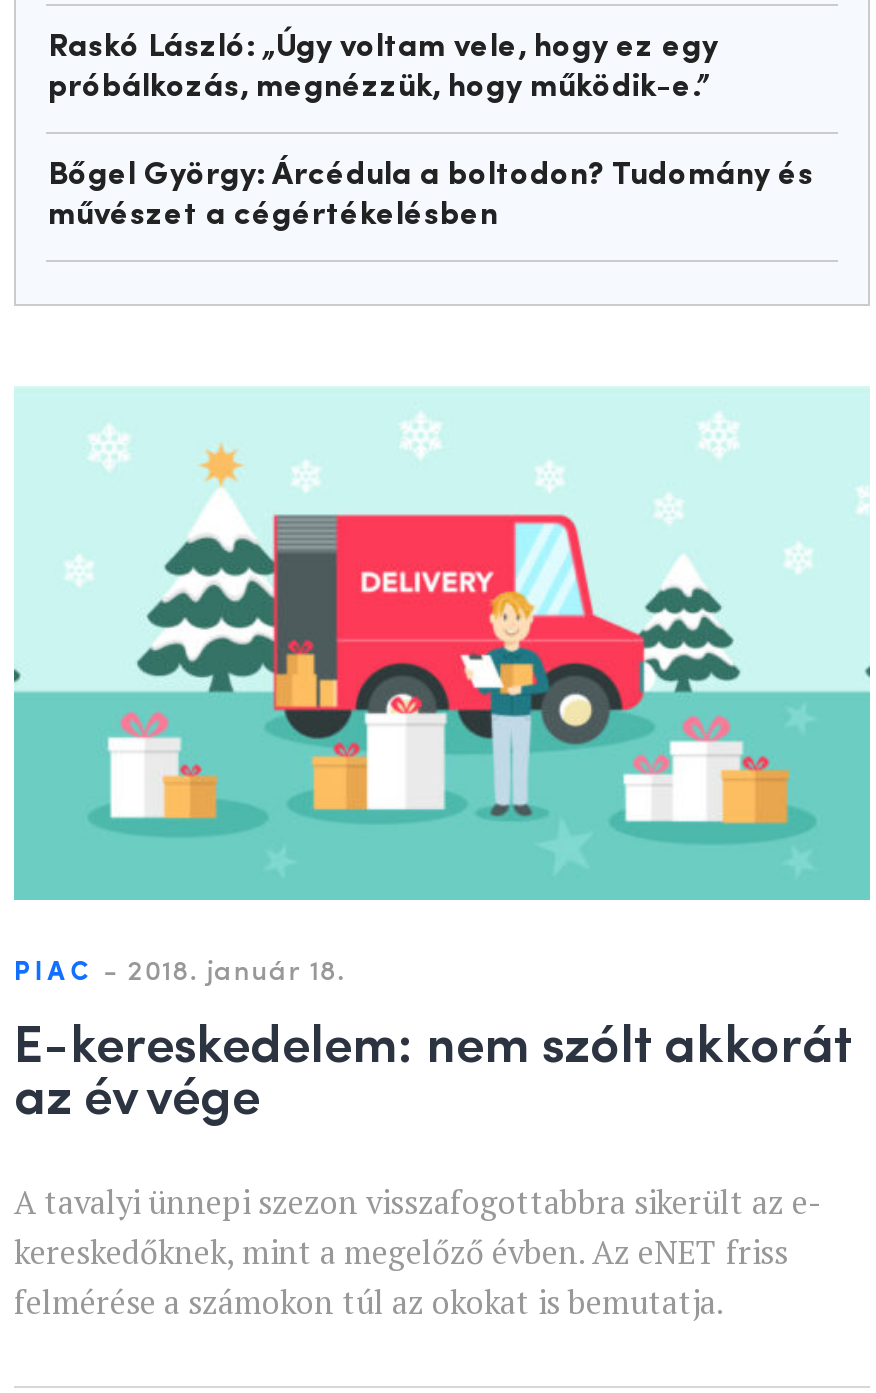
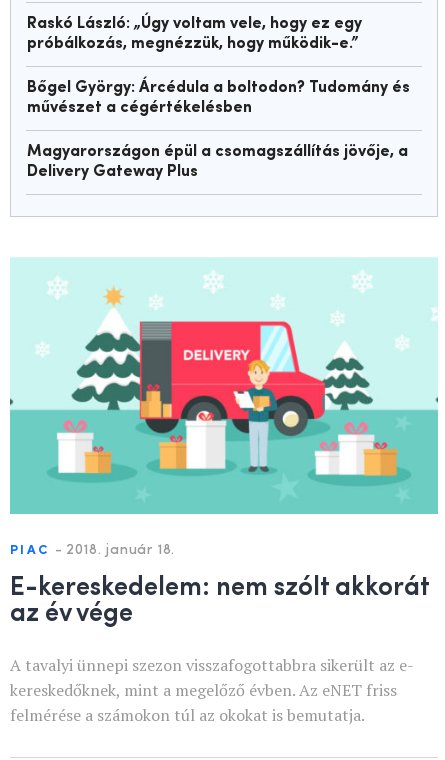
none -> [27,144,408,180] Magyarországon épül a csomagszállítás jövője, a | Delivery Gateway Plus

